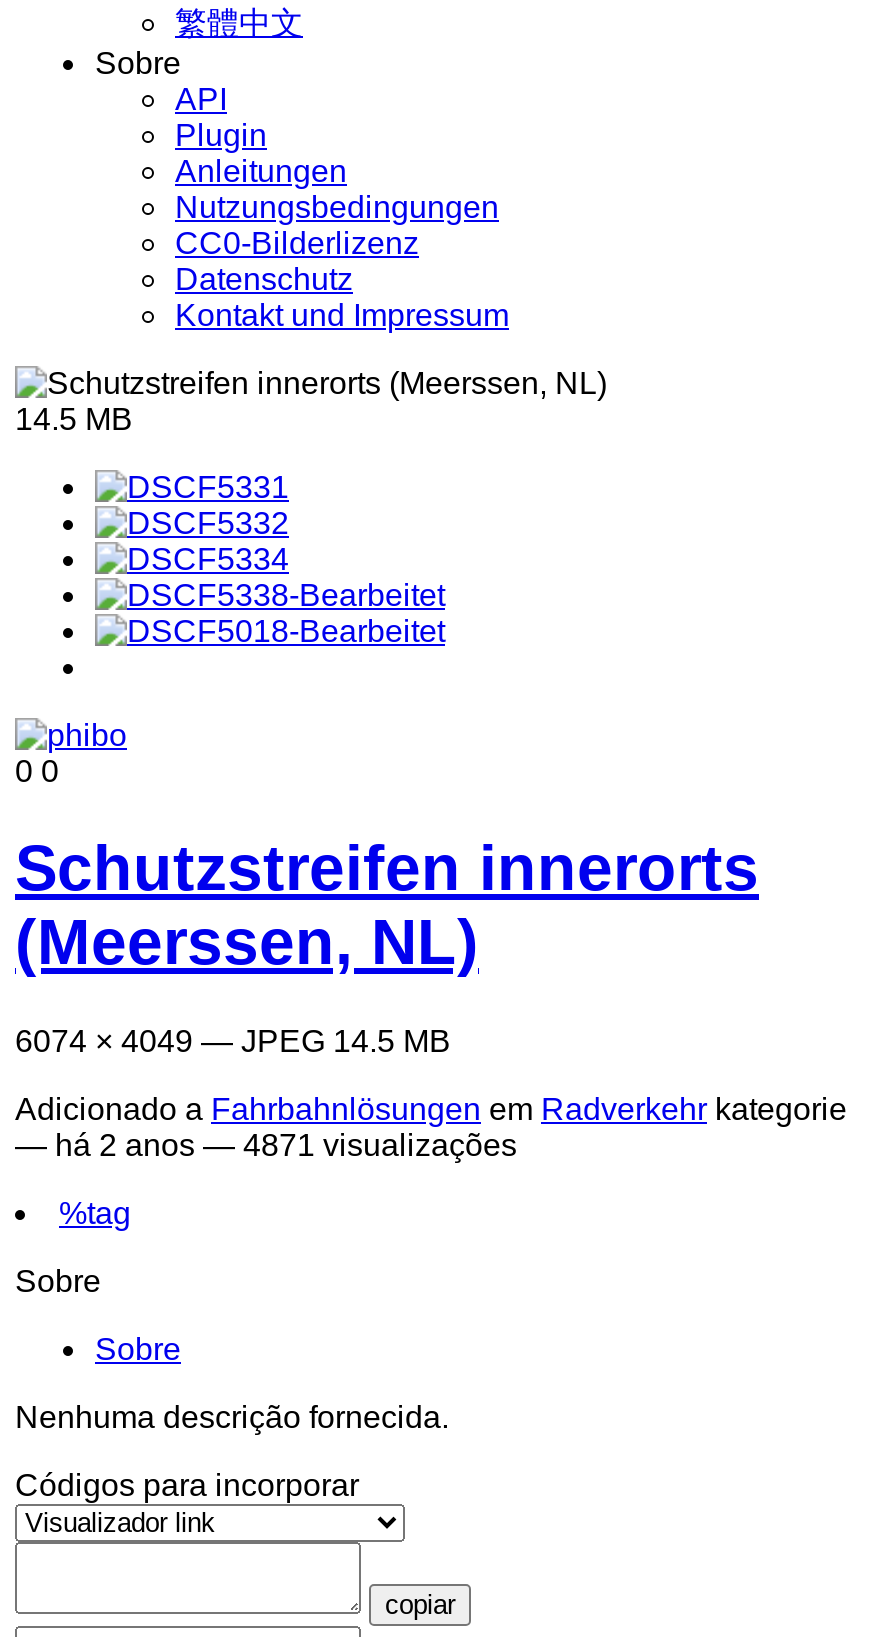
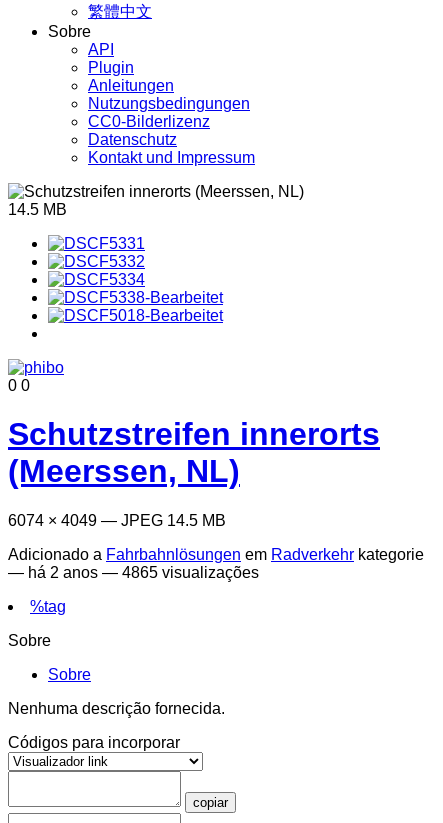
[15,1128,517,1162] — há 2 anos — 4871 visualizações -> [8,564,259,581] — há 2 anos — 4865 visualizações

